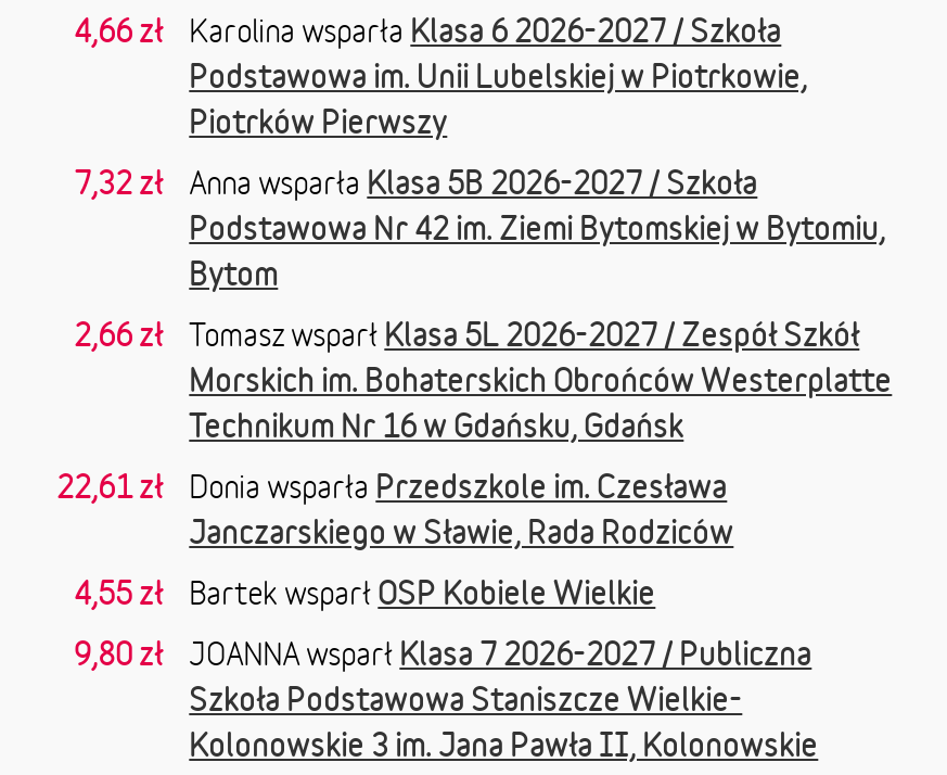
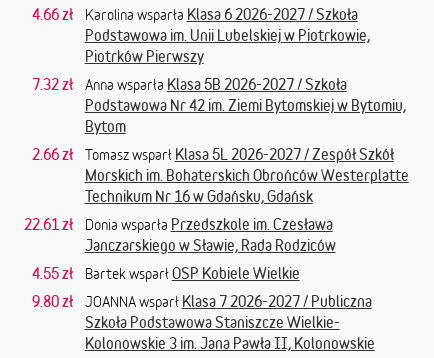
[74,10,781,49] 4,66 zł Karolina wsparła Klasa 6 2026-2027 / Szkoła -> [32,5,358,23] 4.66 zł Karolina wsparła Klasa 6 2026-2027 / Szkoła
[74,162,758,201] 7,32 zł Anna wsparła Klasa 5B 2026-2027 / Szkoła -> [32,75,347,93] 7.32 zł Anna wsparła Klasa 5B 2026-2027 / Szkoła
[74,313,860,353] 2,66 zł Tomasz wsparł Klasa 5L 2026-2027 / Zespół Szkół -> [32,145,394,163] 2.66 zł Tomasz wsparł Klasa 5L 2026-2027 / Zespół Szkół
[57,465,727,505] 22,61 zł Donia wsparła Przedszkole im. Czesława -> [24,215,333,233] 22.61 zł Donia wsparła Przedszkole im. Czesława
[74,572,656,611] 4,55 zł Bartek wsparł OSP Kobiele Wielkie -> [32,264,300,282] 4.55 zł Bartek wsparł OSP Kobiele Wielkie
[74,633,812,672] 9,80 zł JOANNA wsparł Klasa 7 2026-2027 / Publiczna -> [32,292,372,310] 9.80 zł JOANNA wsparł Klasa 7 2026-2027 / Publiczna

